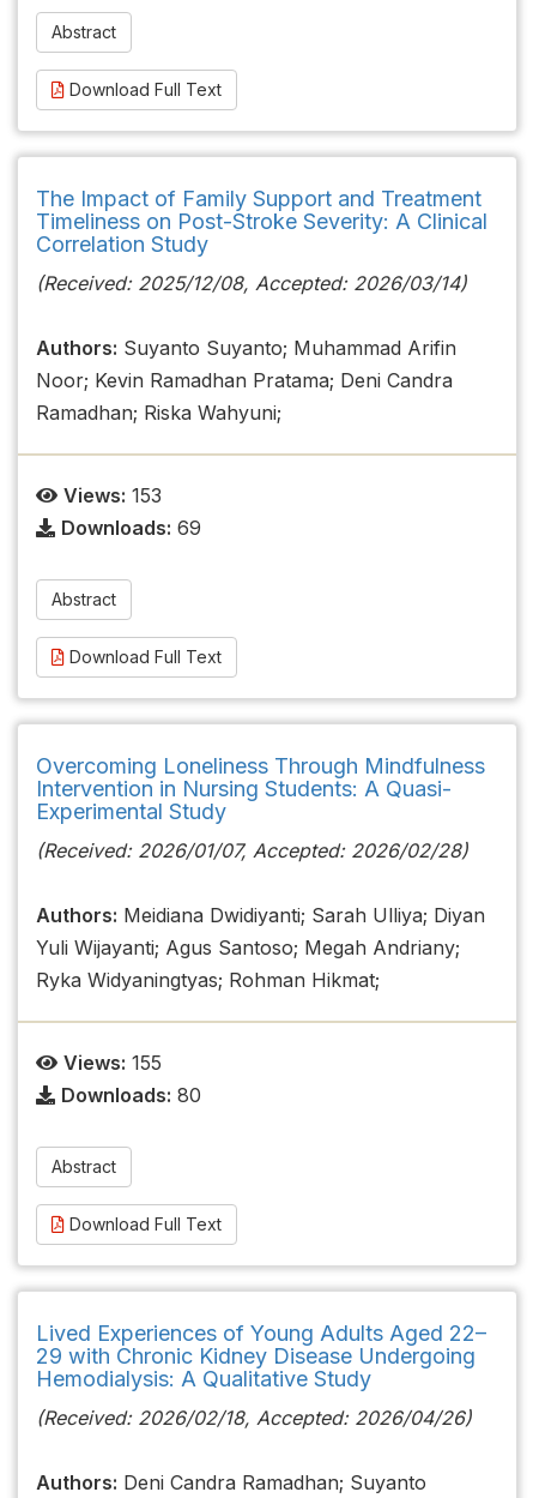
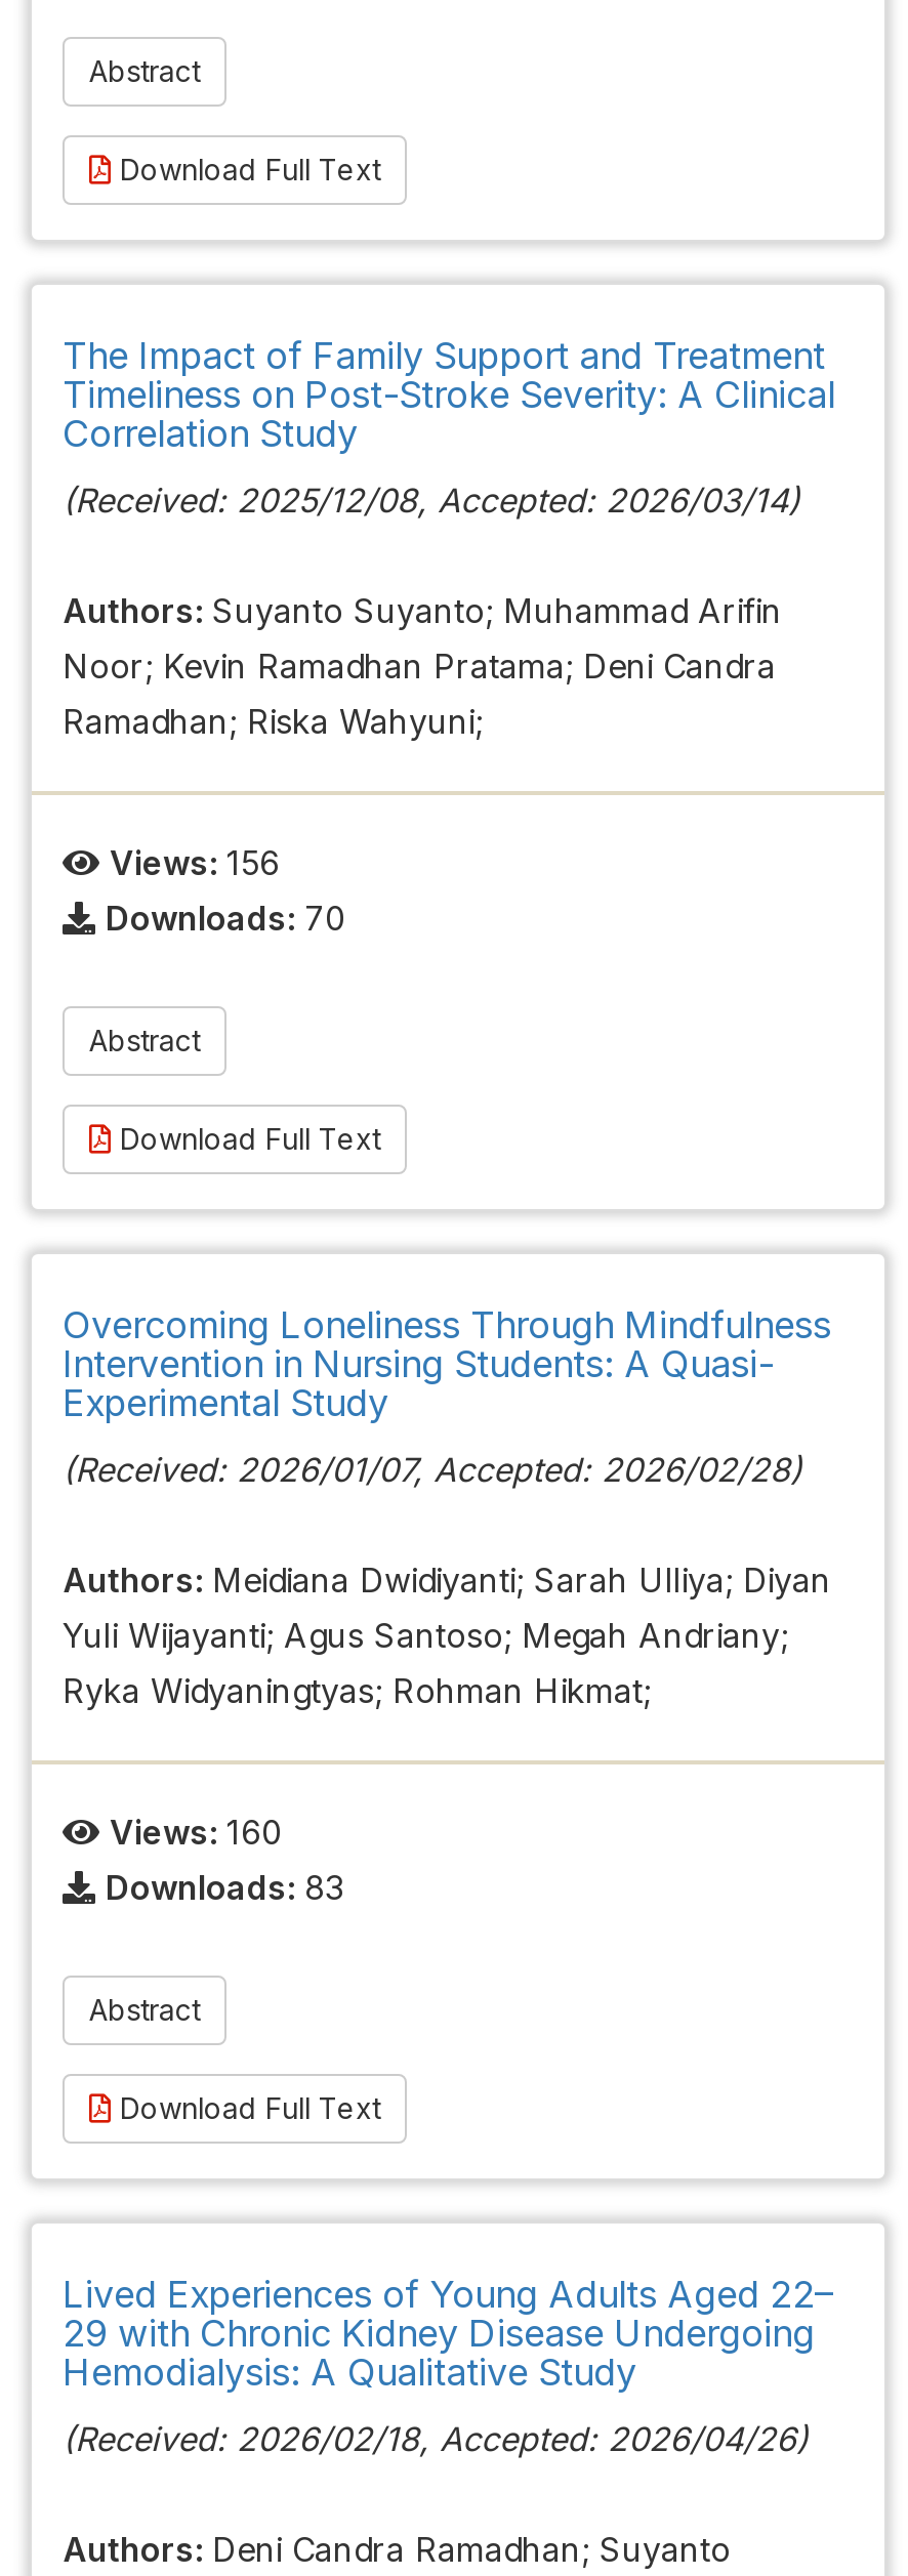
[63,483,162,507] Views: 153 -> [110,841,280,882] Views: 156
[61,515,201,539] Downloads: 69 -> [106,897,345,938] Downloads: 70
[63,1050,162,1074] Views: 155 -> [110,1811,282,1852] Views: 160
[61,1082,201,1106] Downloads: 80 -> [106,1866,343,1907] Downloads: 83

